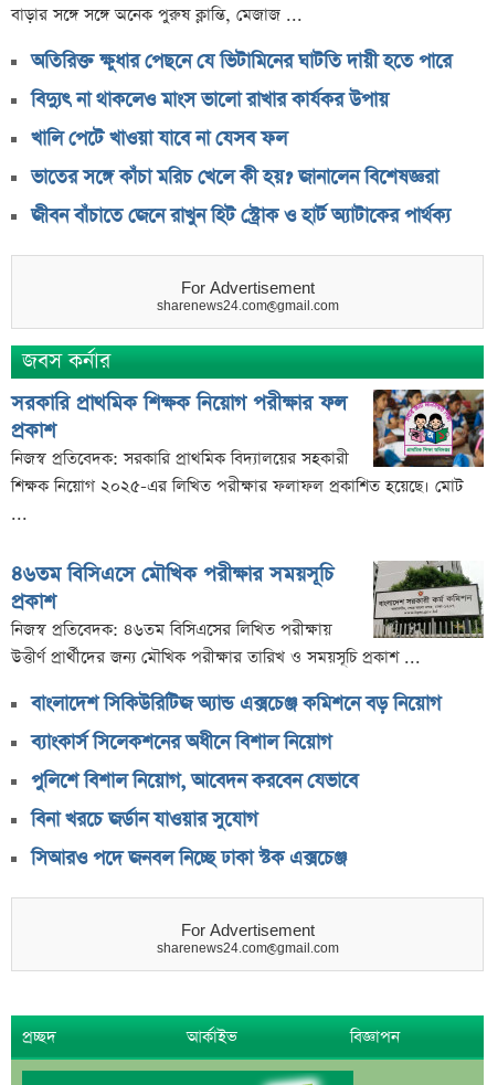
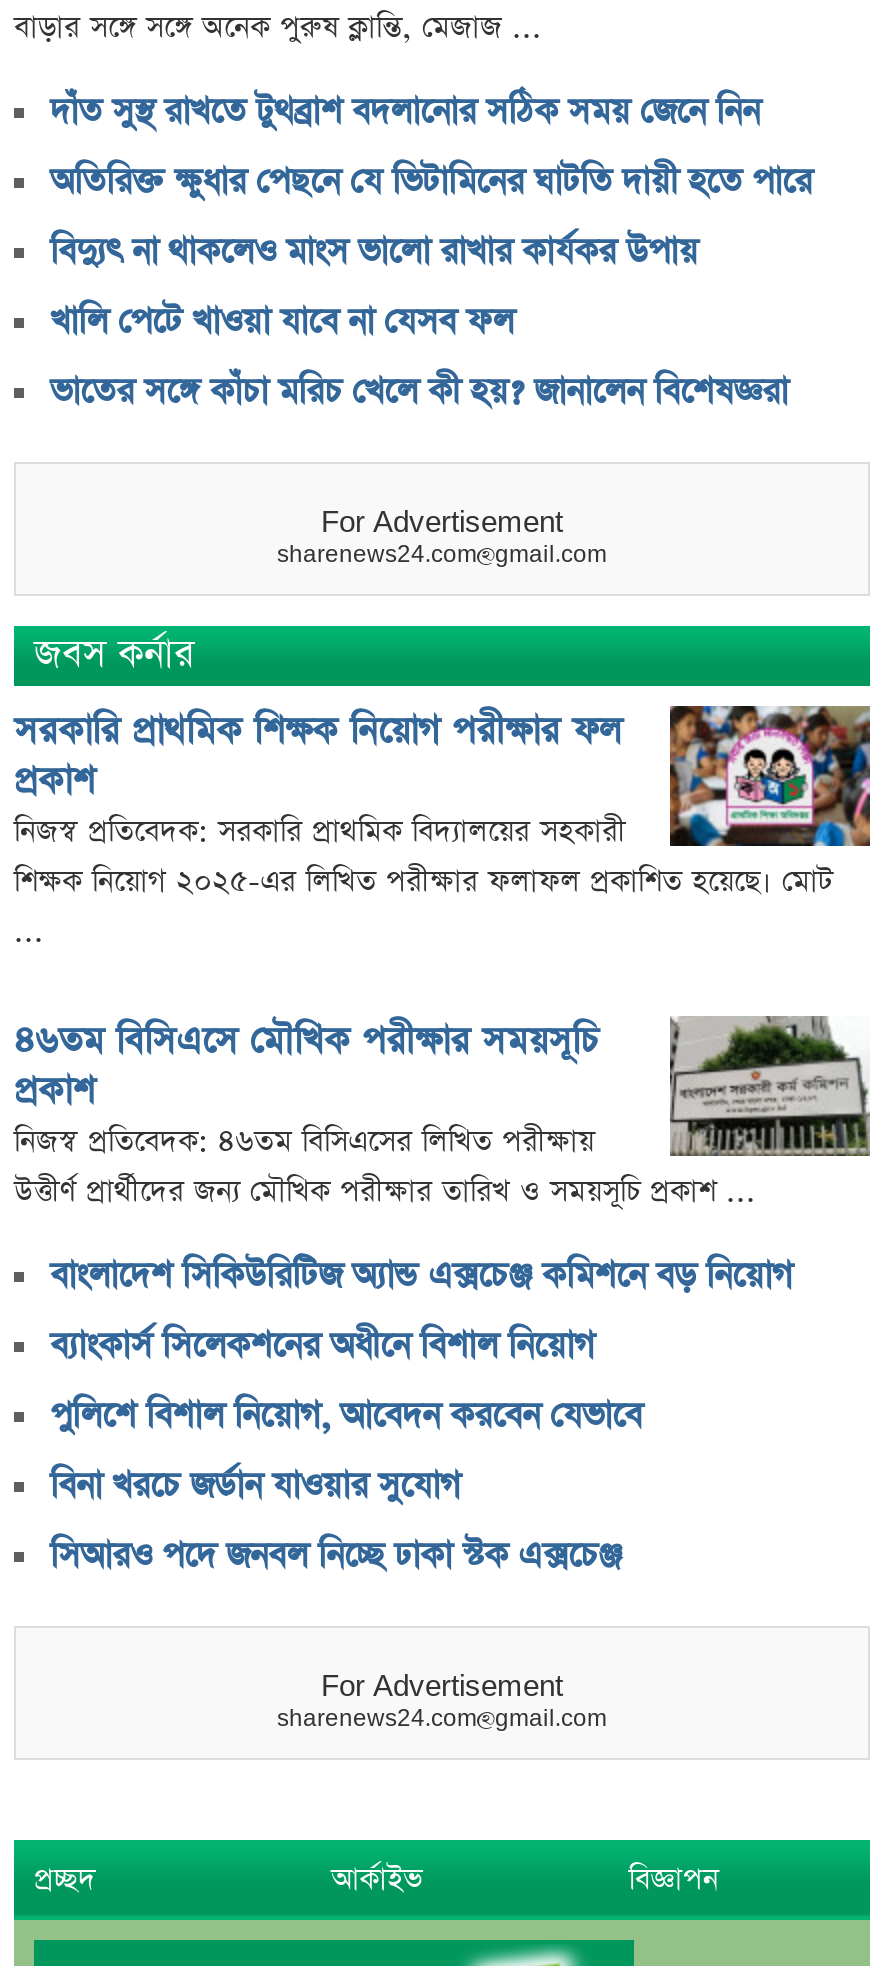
none -> [50,88,760,136] দাঁত সুস্থ রাখতে টুথব্রাশ বদলানোর সঠিক সময় জেনে নিন
moved [31,48,452,191] -> [50,158,812,416]: অতিরিক্ত ক্ষুধার পেছনে যে ভিটামিনের ঘাটতি দায়ী হতে পারে | বিদ্যুৎ না থাকলেও মাংস ভালো রাখার কার্যকর উপায় | খালি পেটে খাওয়া যাবে না যেসব ফল | ভাতের সঙ্গে কাঁচা মরিচ খেলে কী হয়? জানালেন বিশেষজ্ঞরা
[31,203,451,229] জীবন বাঁচাতে জেনে রাখুন হিট স্ট্রোক ও হার্ট অ্যাটাকের পার্থক্য -> none

